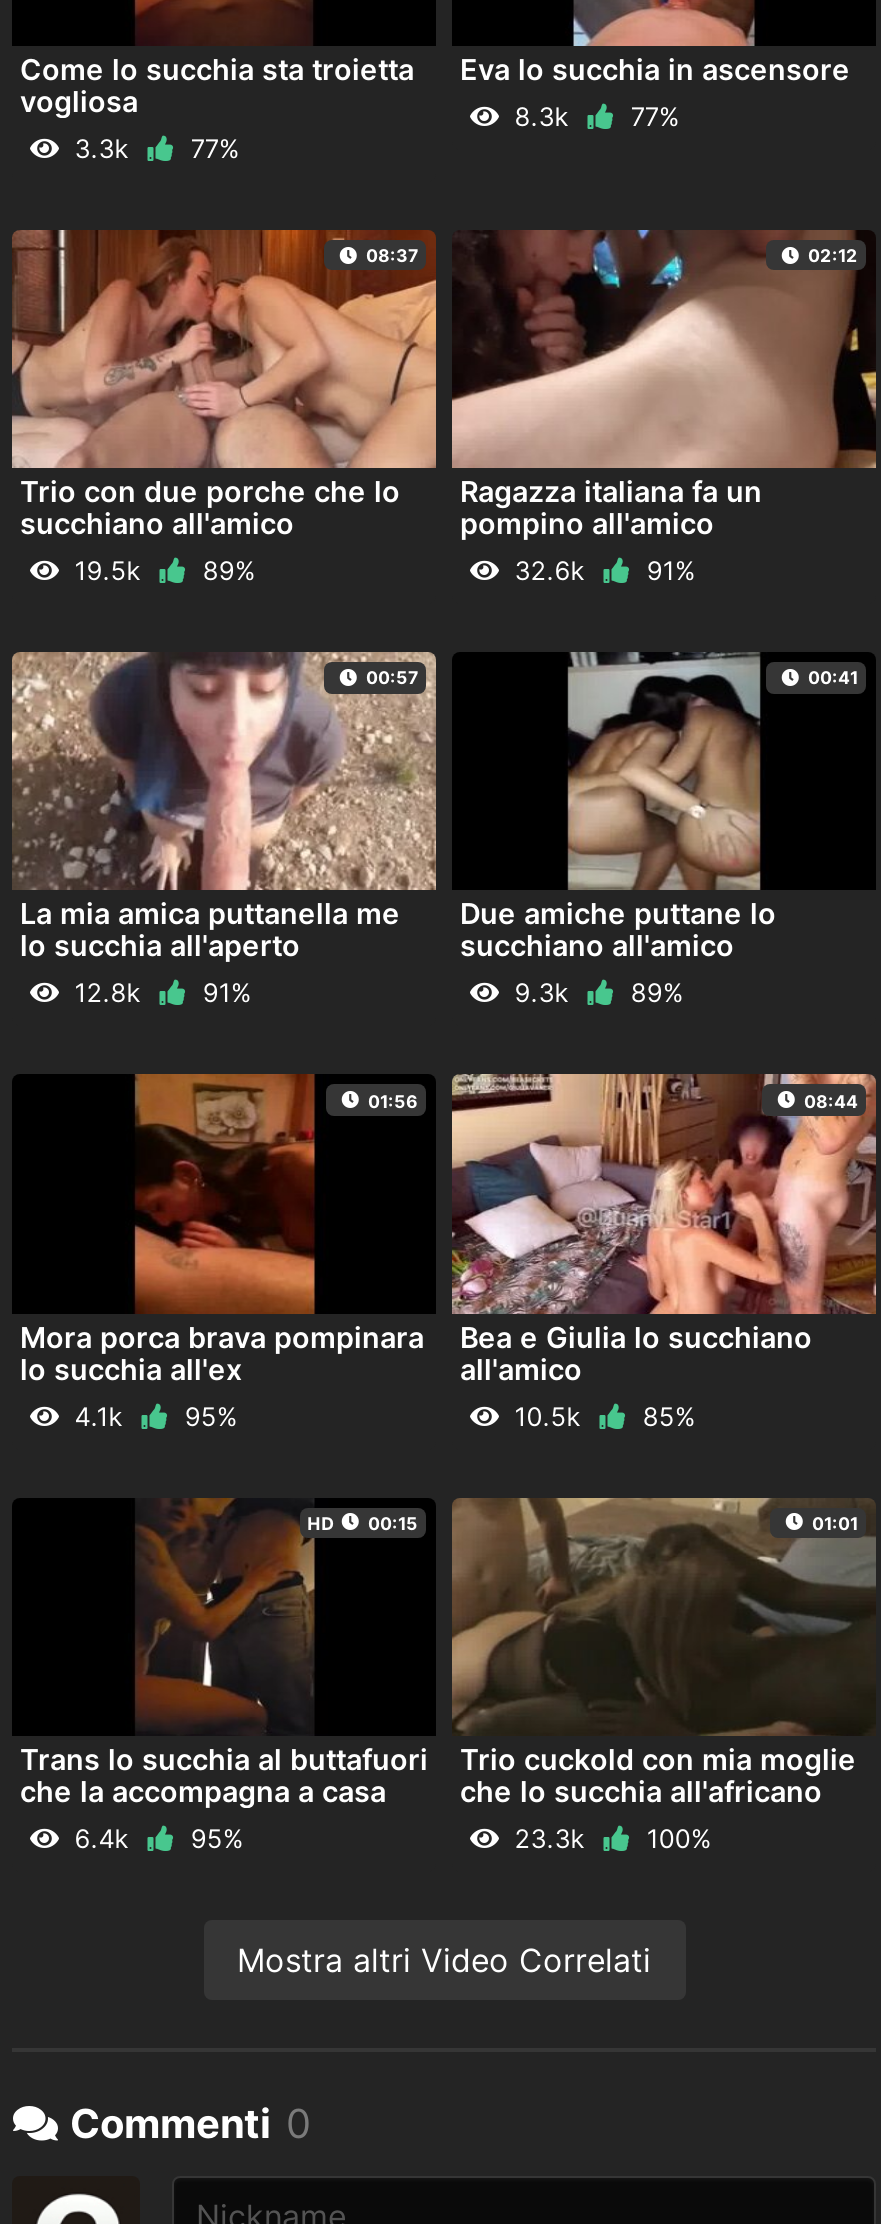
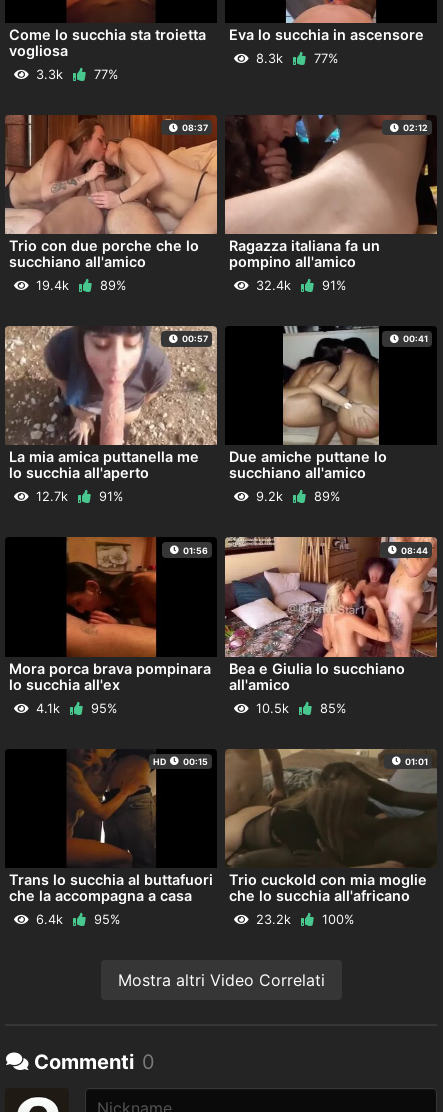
[74,556,140,586] 19.5k -> [36,278,69,293] 19.4k
[514,556,584,586] 32.6k -> [256,278,291,293] 32.4k
[74,979,140,1009] 12.8k -> [36,489,68,504] 12.7k
[514,979,568,1009] 9.3k -> [256,489,283,504] 9.2k
[514,1824,584,1854] 23.3k -> [256,912,291,927] 23.2k

